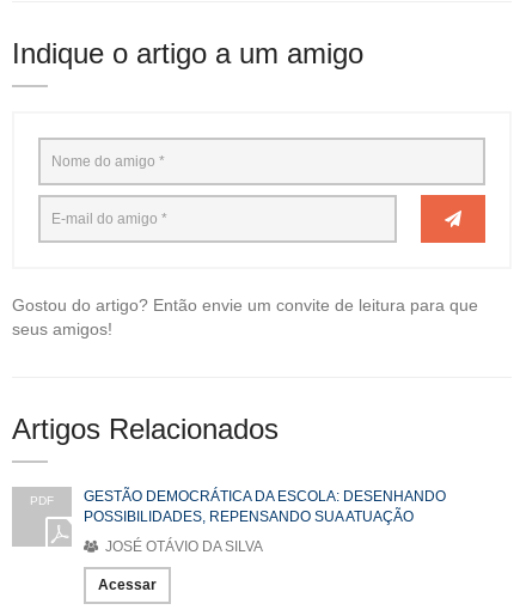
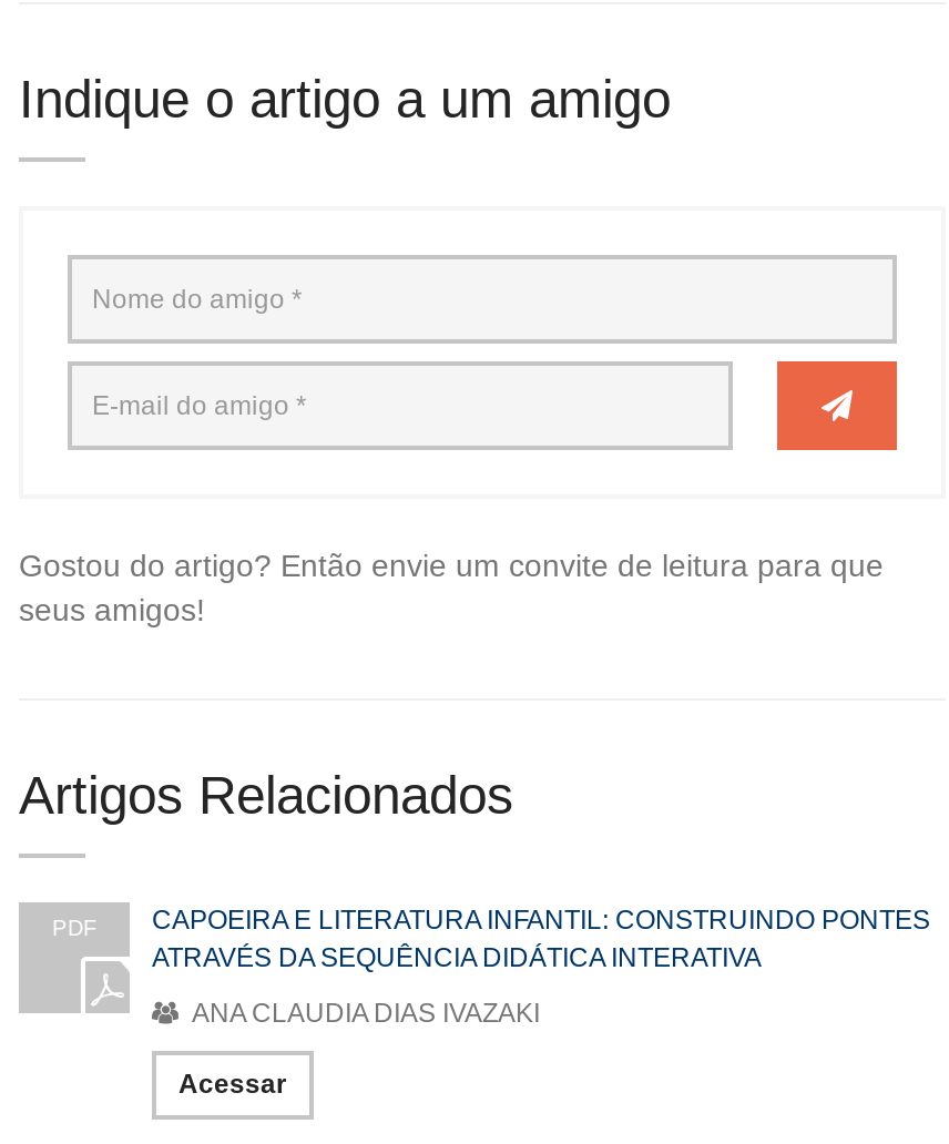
[84,488,446,525] GESTÃO DEMOCRÁTICA DA ESCOLA: DESENHANDO | POSSIBILIDADES, REPENSANDO SUA ATUAÇÃO -> [152,904,930,973] CAPOEIRA E LITERATURA INFANTIL: CONSTRUINDO PONTES | ATRAVÉS DA SEQUÊNCIA DIDÁTICA INTERATIVA
[102,538,263,555] JOSÉ OTÁVIO DA SILVA -> [185,997,540,1028] ANA CLAUDIA DIAS IVAZAKI

